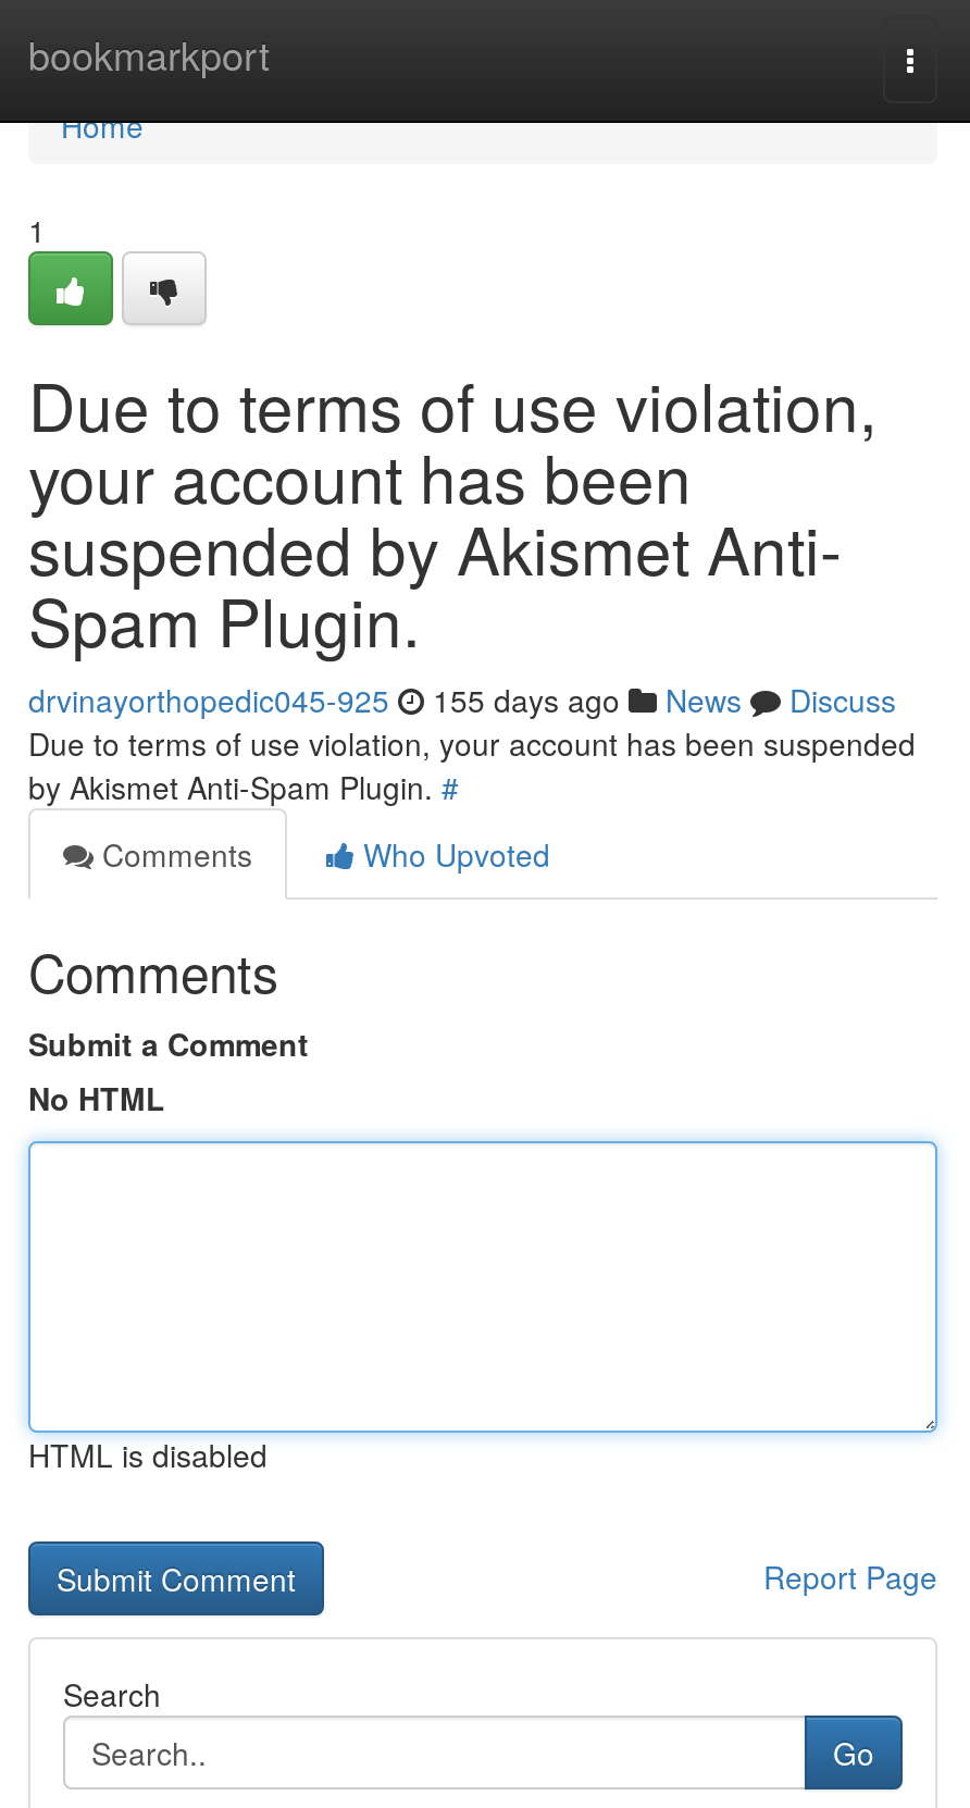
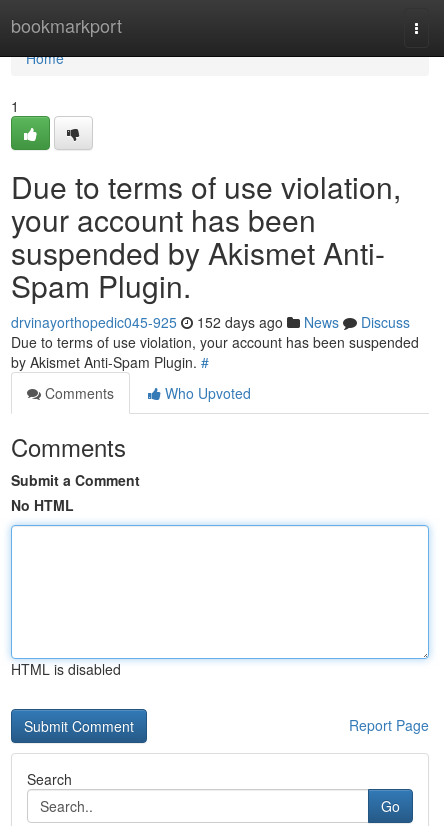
[28,678,896,721] drvinayorthopedic045-925 155 days ago News Discuss -> [11,312,410,332] drvinayorthopedic045-925 152 days ago News Discuss

